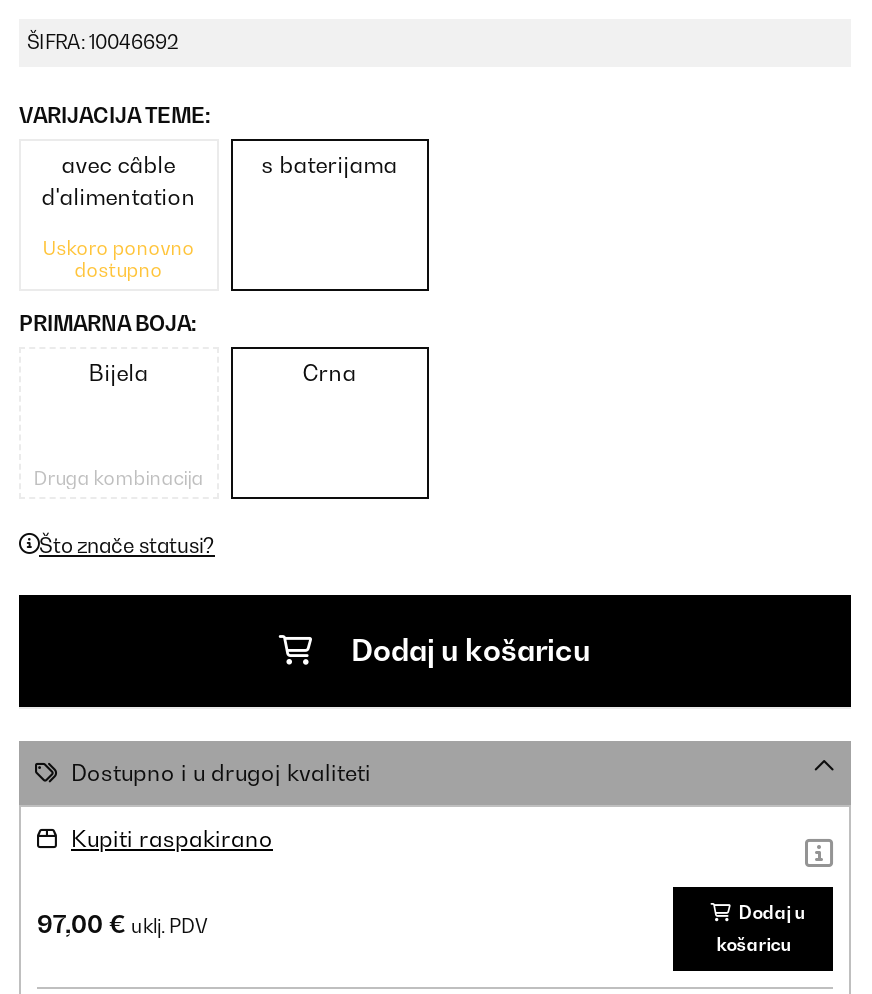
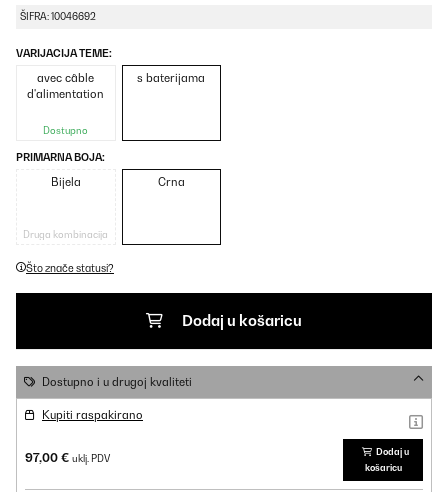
[43,238,195,282] Uskoro ponovno | dostupno -> [43,125,88,136] Dostupno

